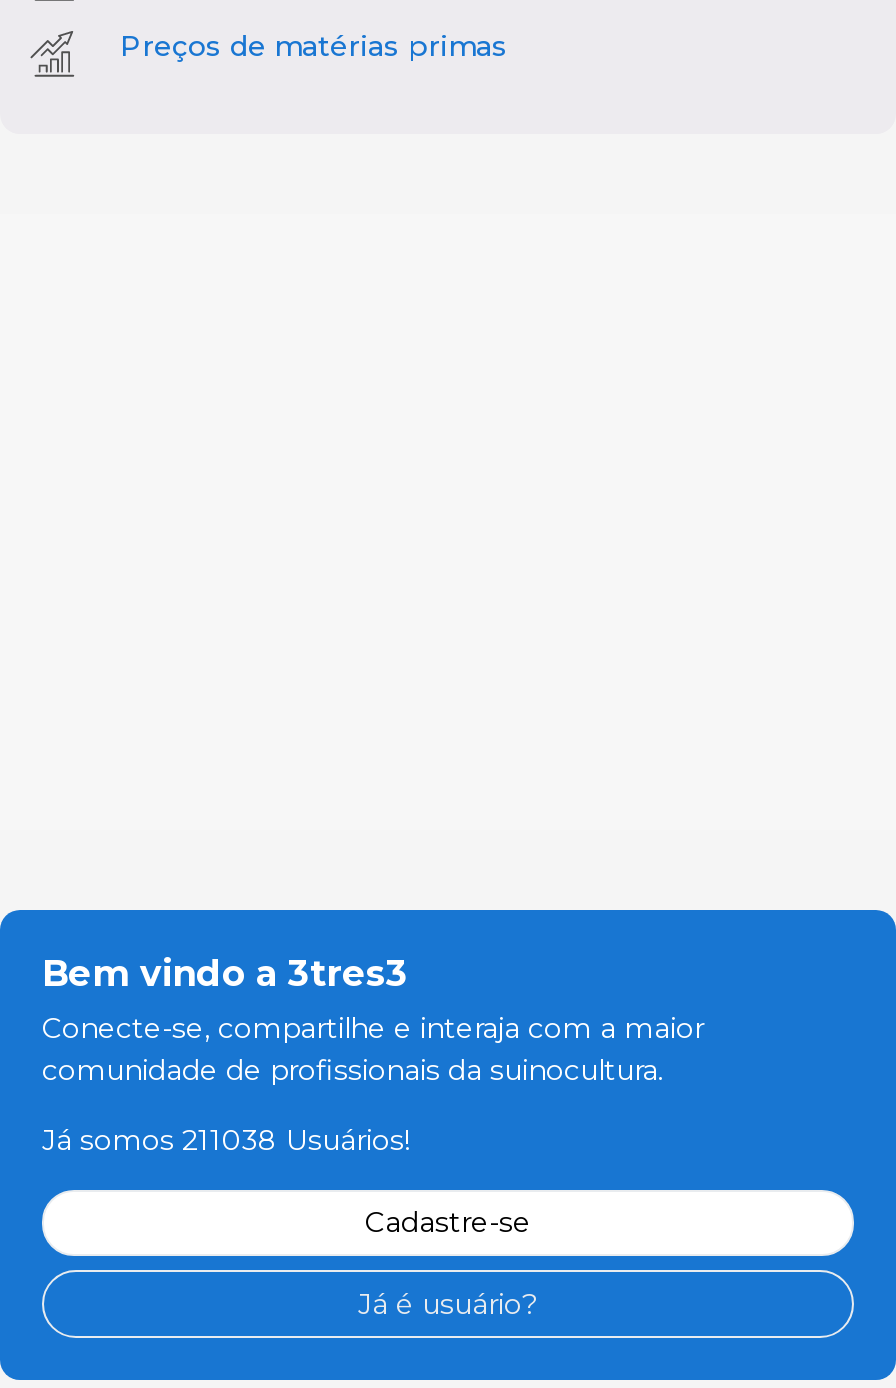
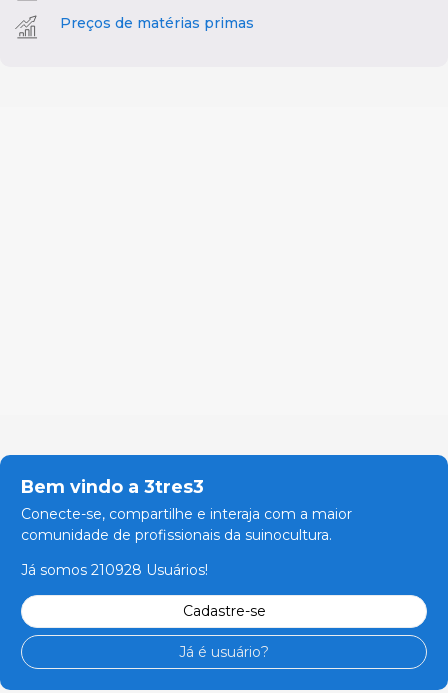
[42,1122,410,1158] Já somos 211038 Usuários! -> [21,561,208,579] Já somos 210928 Usuários!

